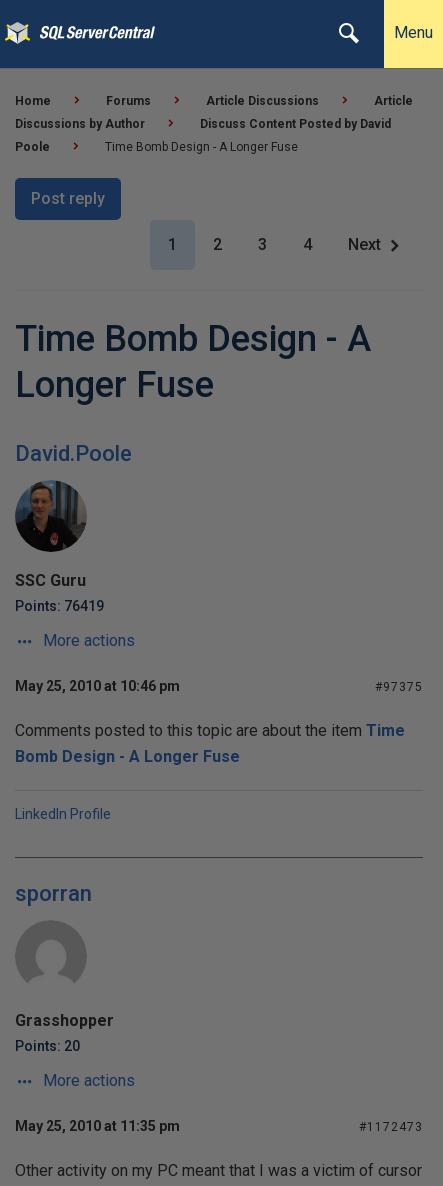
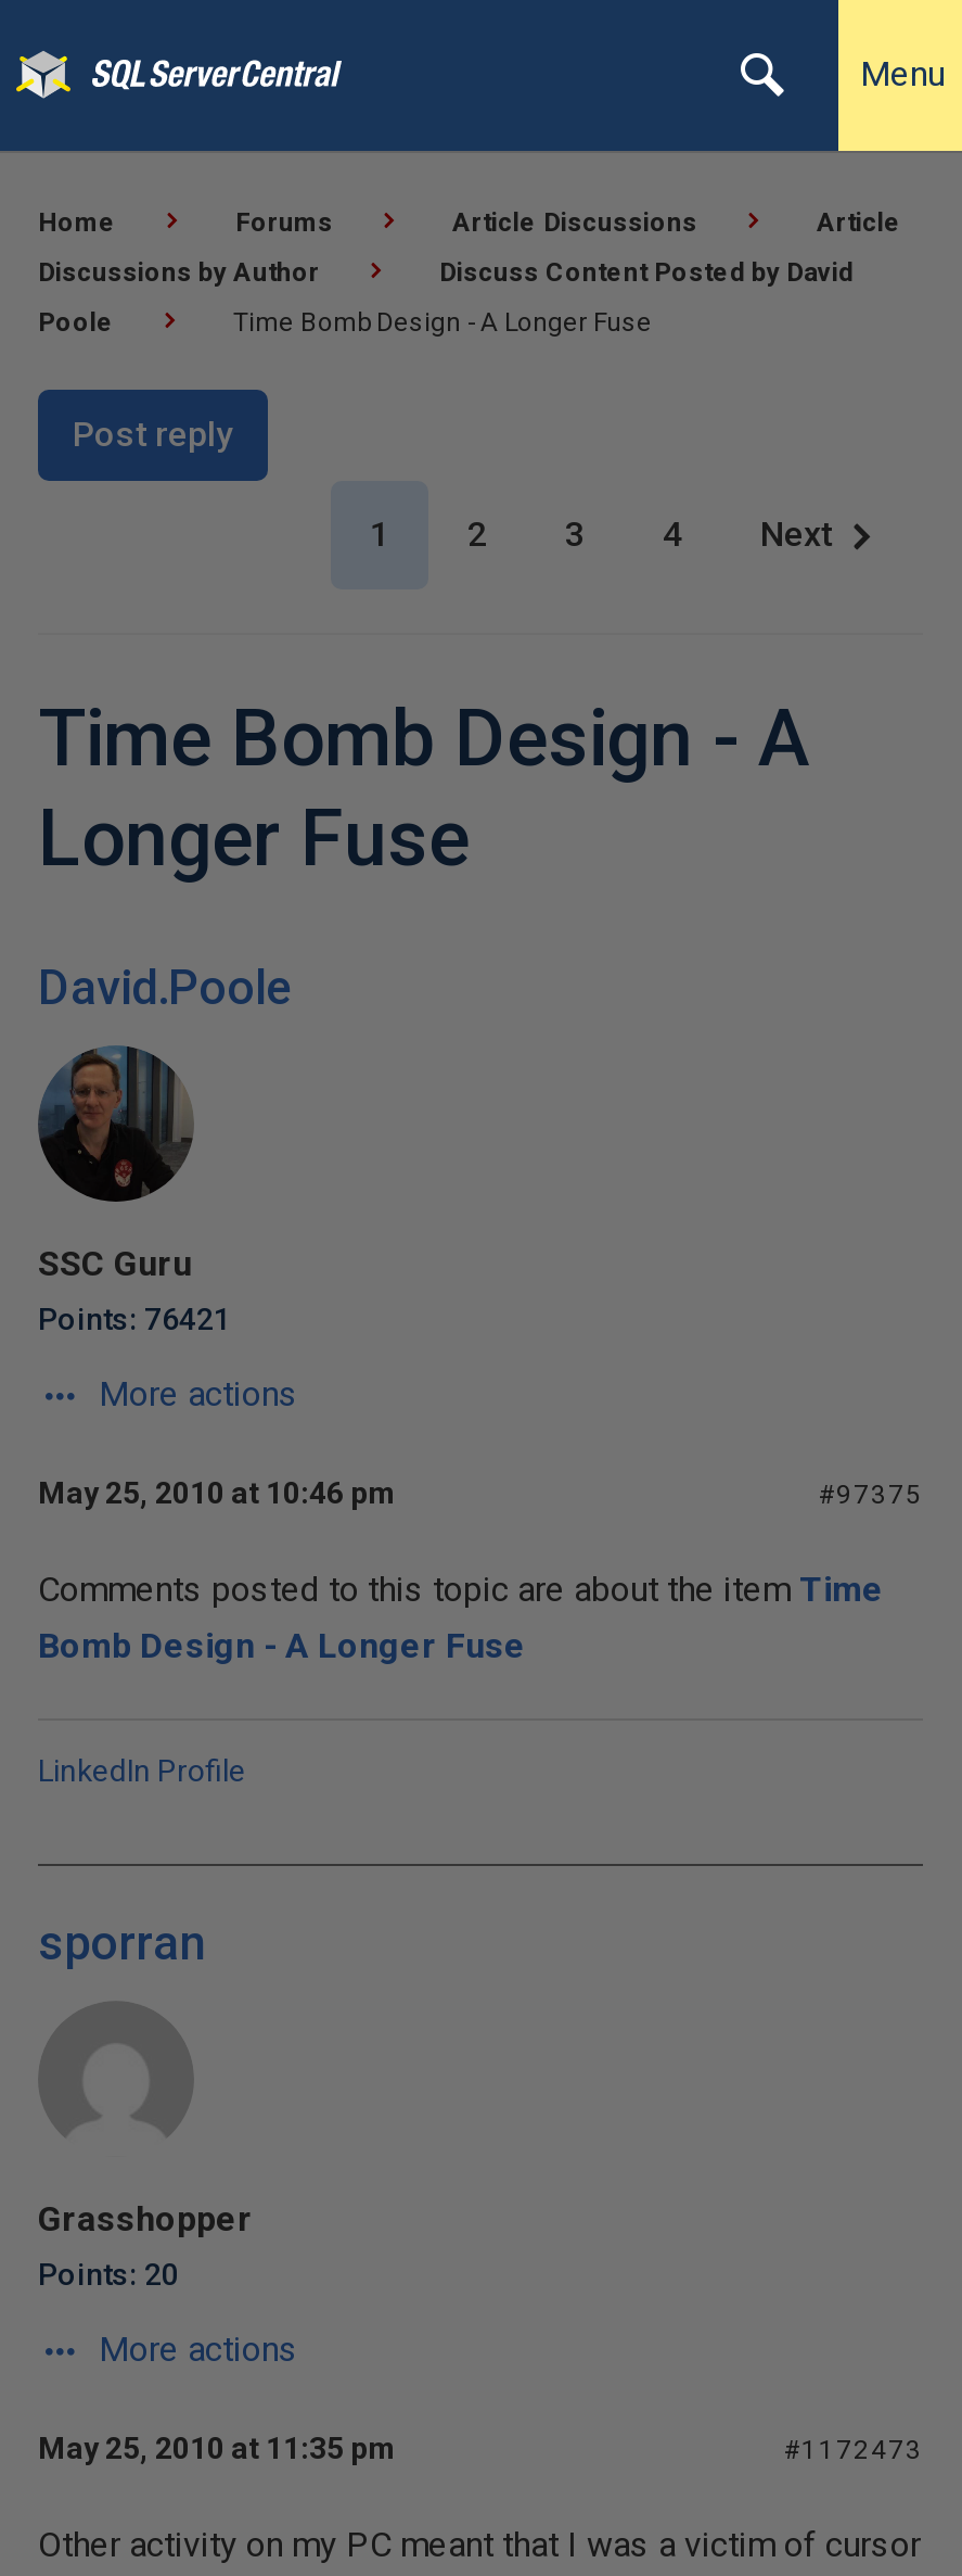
[15,598,104,614] Points: 76419 -> [38,1302,231,1336] Points: 76421

